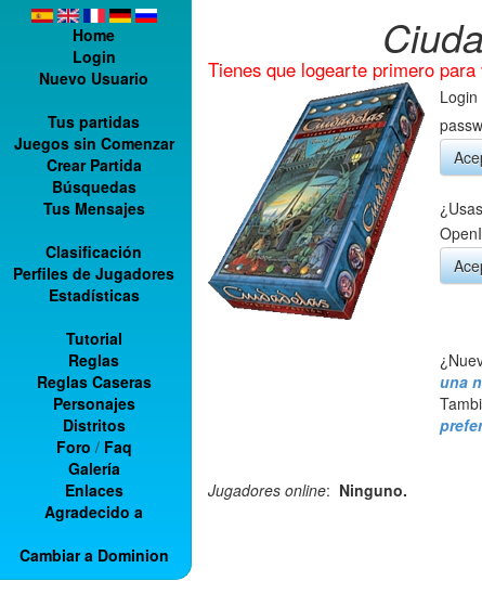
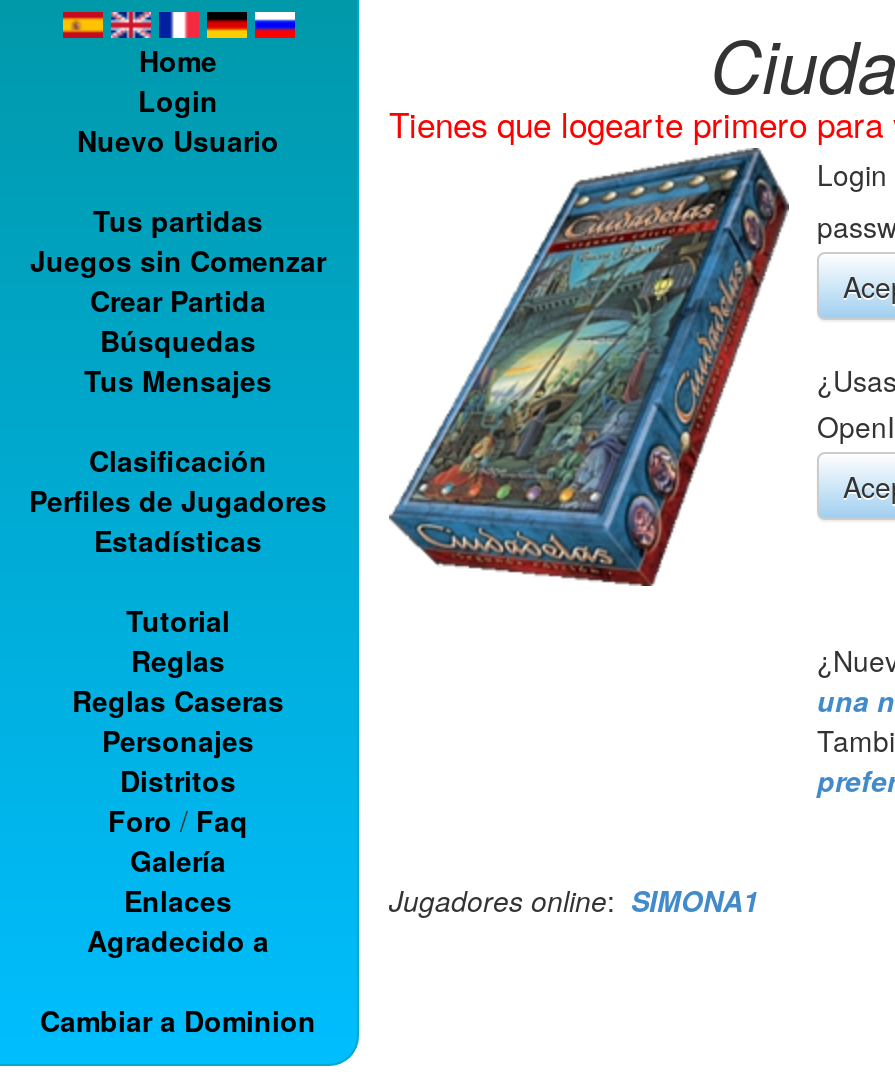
[208,479,407,501] Jugadores online: Ninguno. -> [389,880,759,920] Jugadores online: SIMONA1

